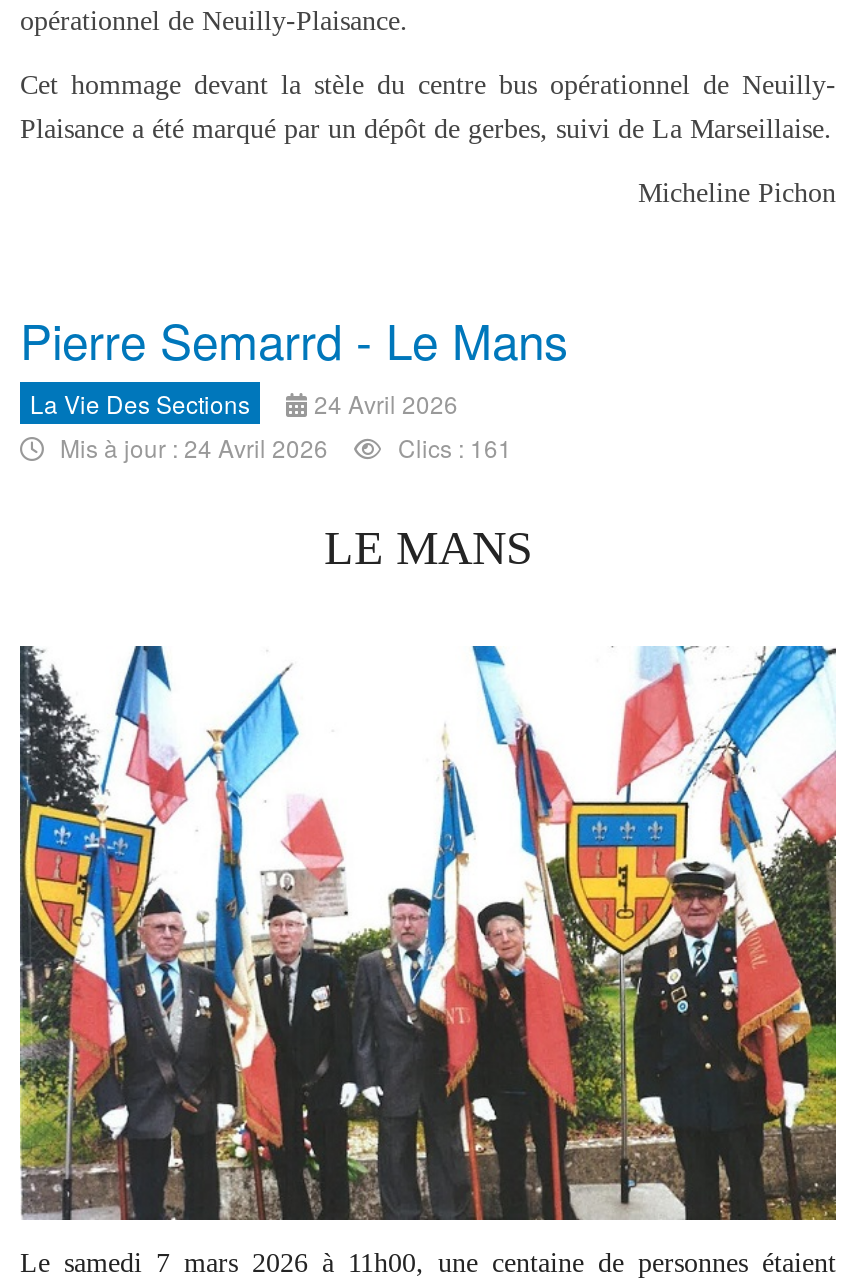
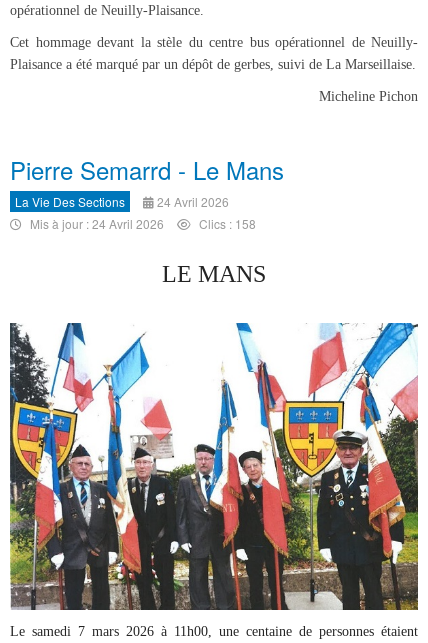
[398,431,512,465] Clics : 161 -> [199,215,256,232] Clics : 158

